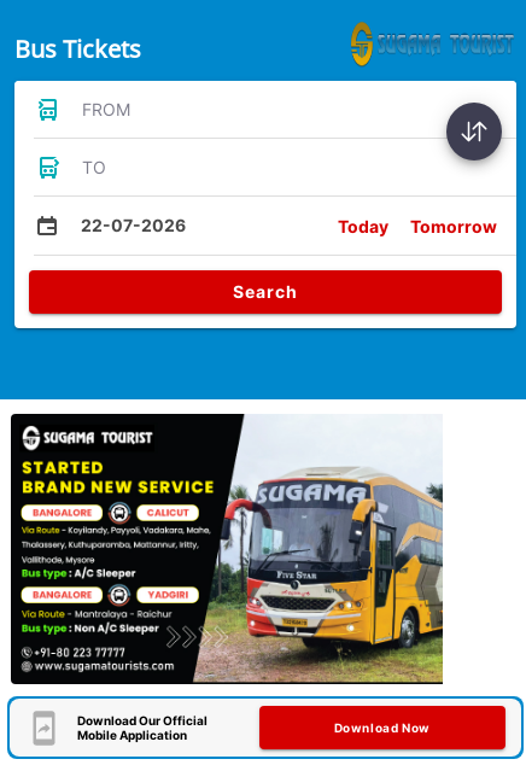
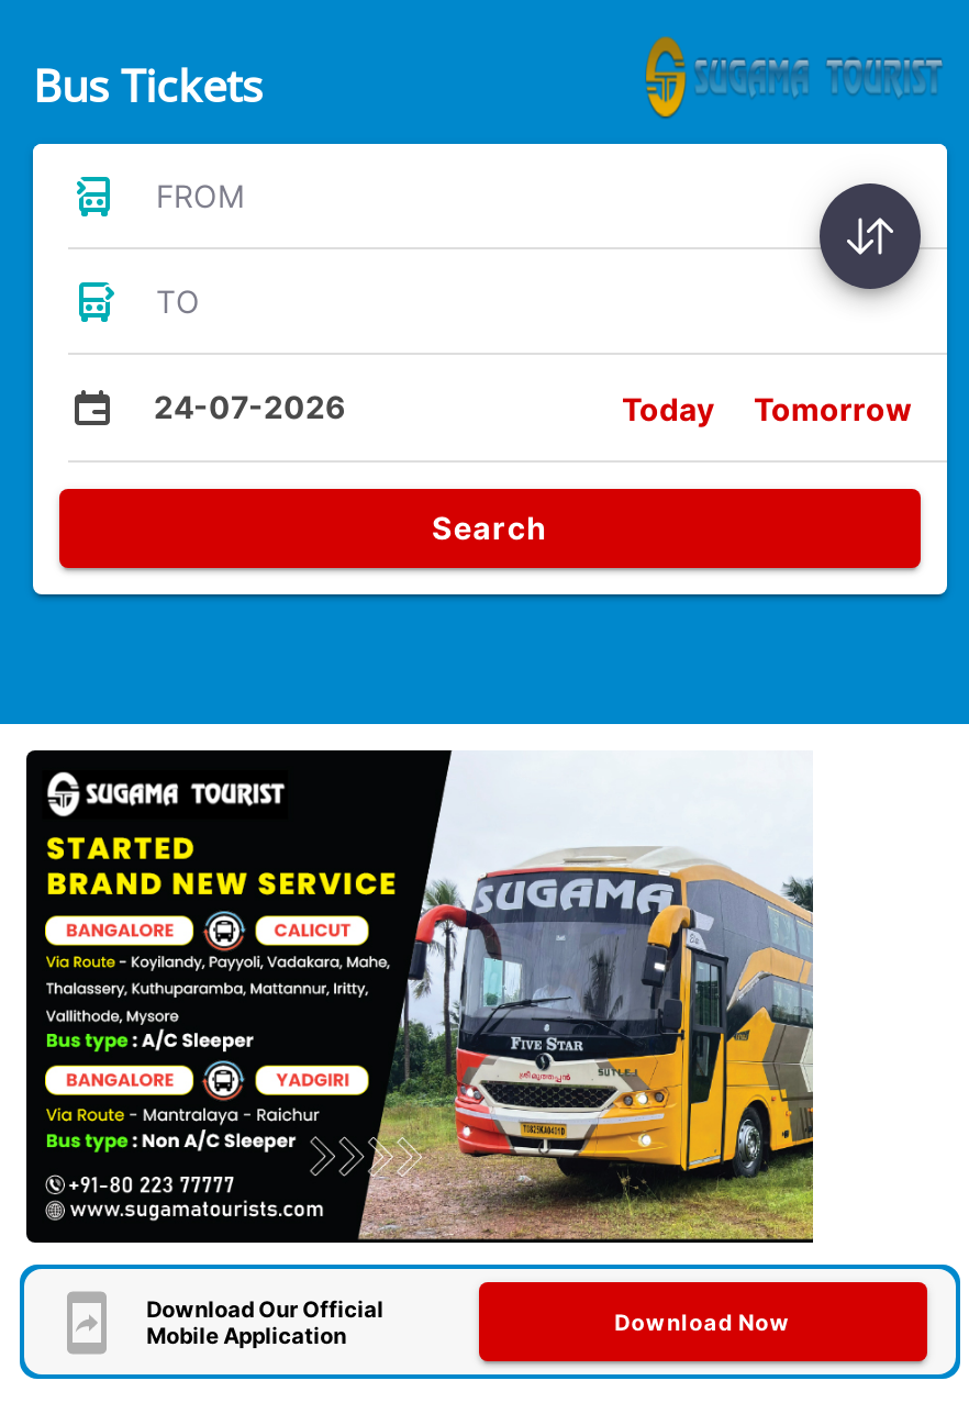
[81,215,186,235] 22-07-2026 -> [154,388,345,425] 24-07-2026

